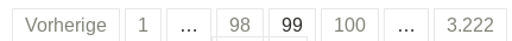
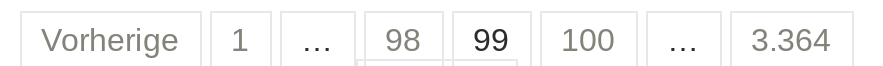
[446,15,494,35] 3.222 -> [751,23,831,57] 3.364

